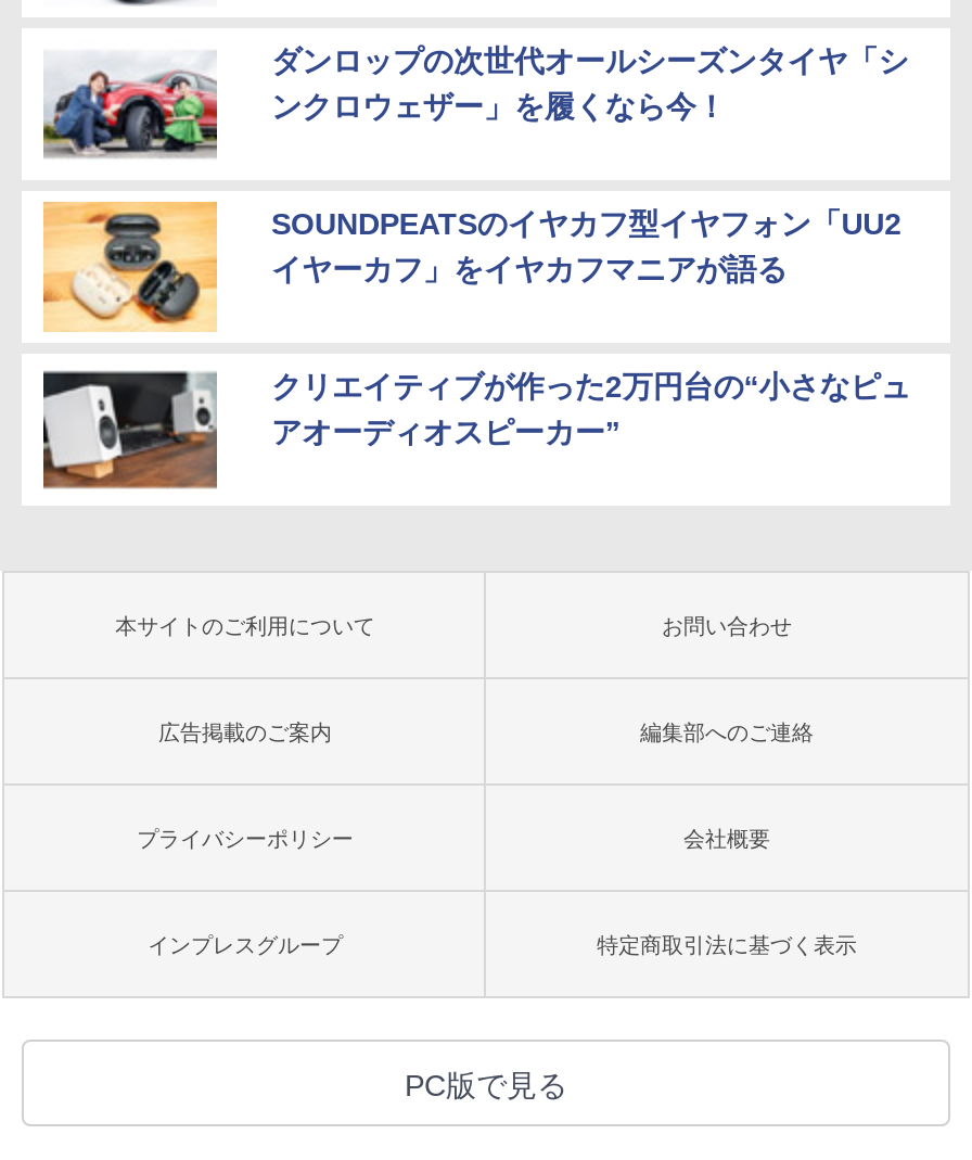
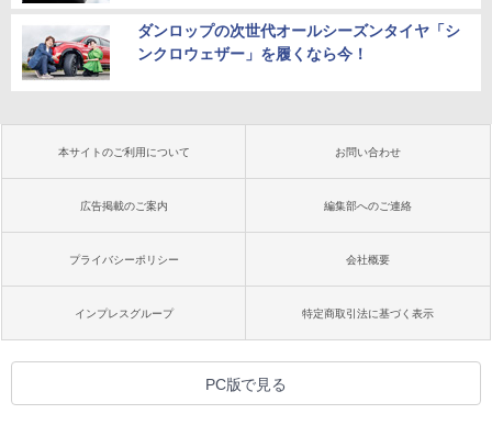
[41,202,911,450] [image] | SOUNDPEATSのイヤカフ型イヤフォン「UU2 | イヤーカフ」をイヤカフマニアが語る | クリエイティブが作った2万円台の“小さなピュ | アオーディオスピーカー” -> none
[41,369,217,490] [image] -> none

